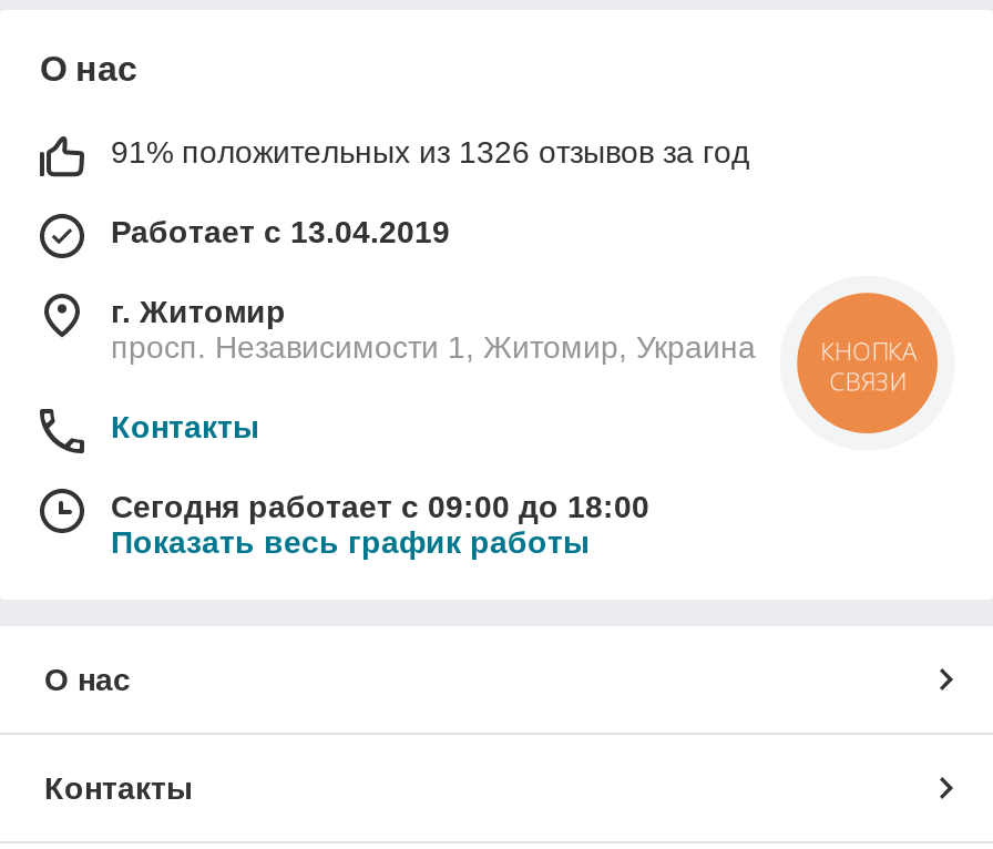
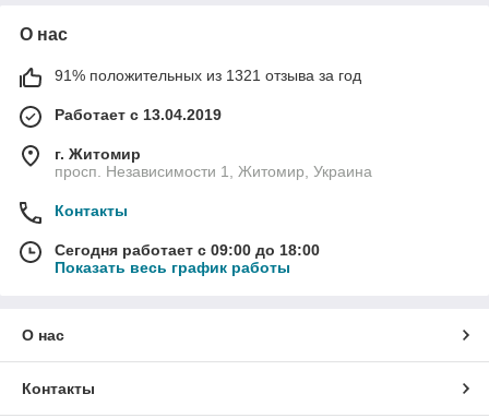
[111,135,749,170] 91% положительных из 1326 отзывов за год -> [55,67,361,84] 91% положительных из 1321 отзыва за год
[794,289,942,438] [image] -> none

